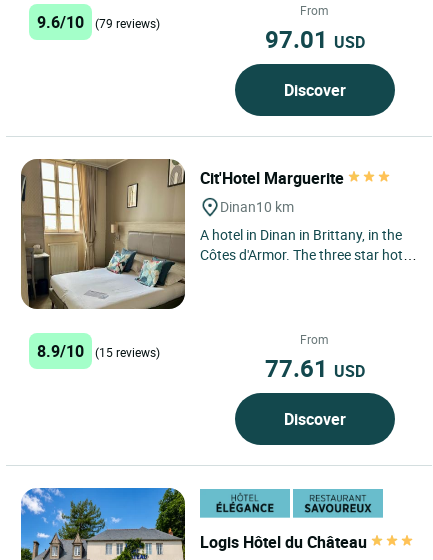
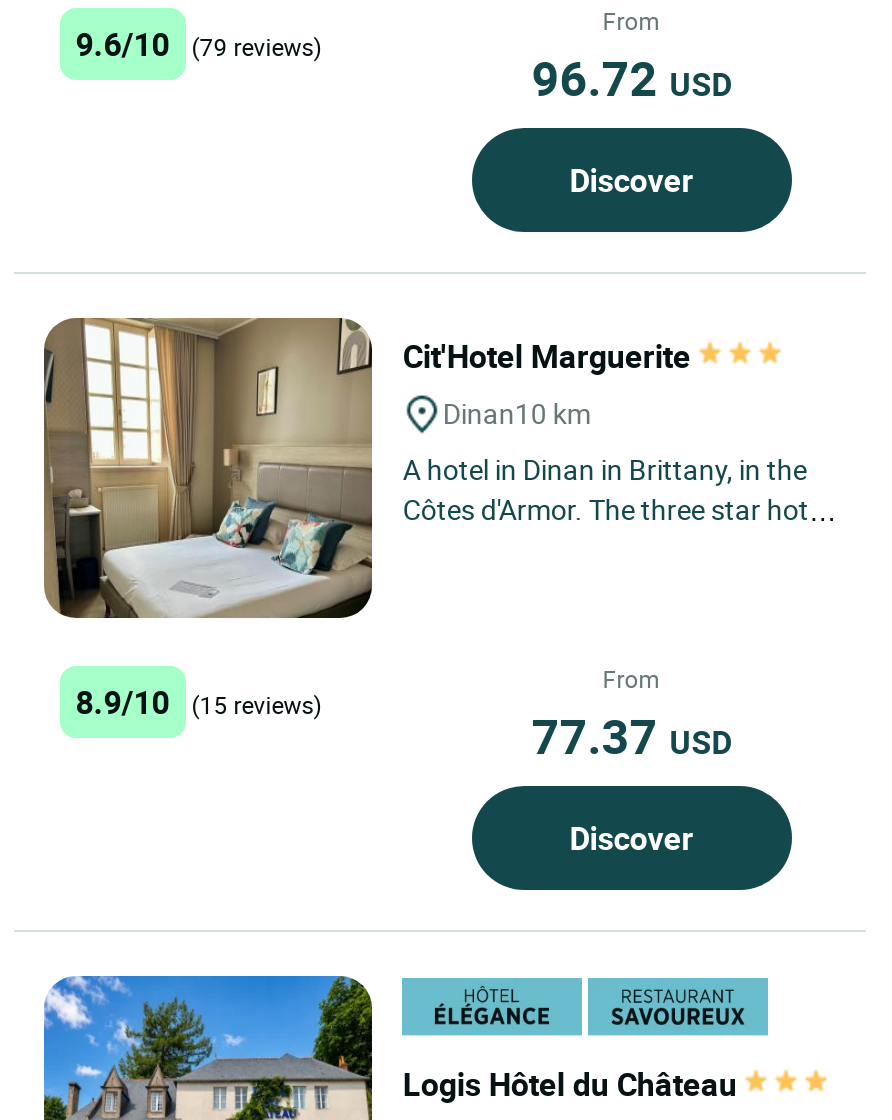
[265,23,365,55] 97.01 USD -> [531,46,731,110] 96.72 USD
[265,352,365,384] 77.61 USD -> [531,704,731,768] 77.37 USD

